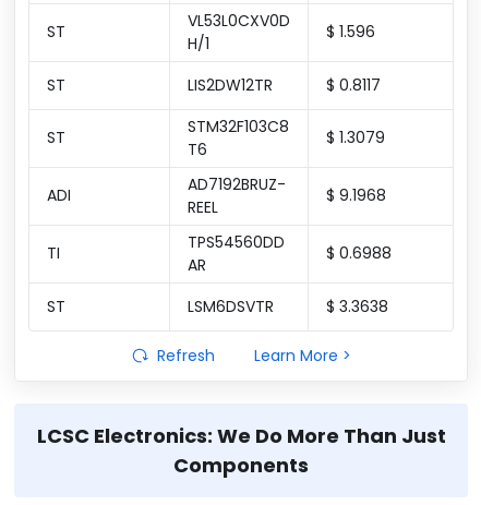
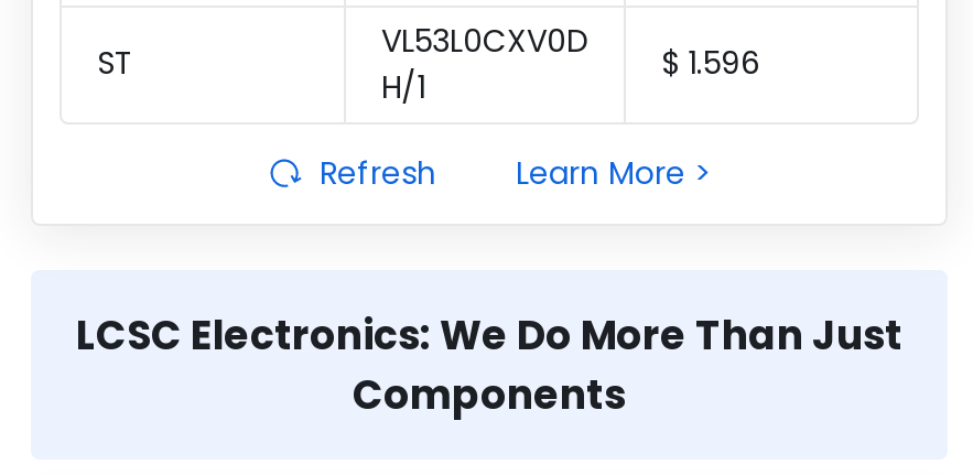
[47,74,381,160] ST | LIS2DW12TR | $ 0.8117 | ST | STM32F103C8 | T6 -> none
[47,126,385,218] $ 1.3079 | ADI | AD7192BRUZ- | REEL -> none
[47,184,386,276] $ 9.1968 | TI | TPS54560DD | AR -> none
[47,242,392,317] $ 0.6988 | ST | LSM6DSVTR | $ 3.3638 -> none

